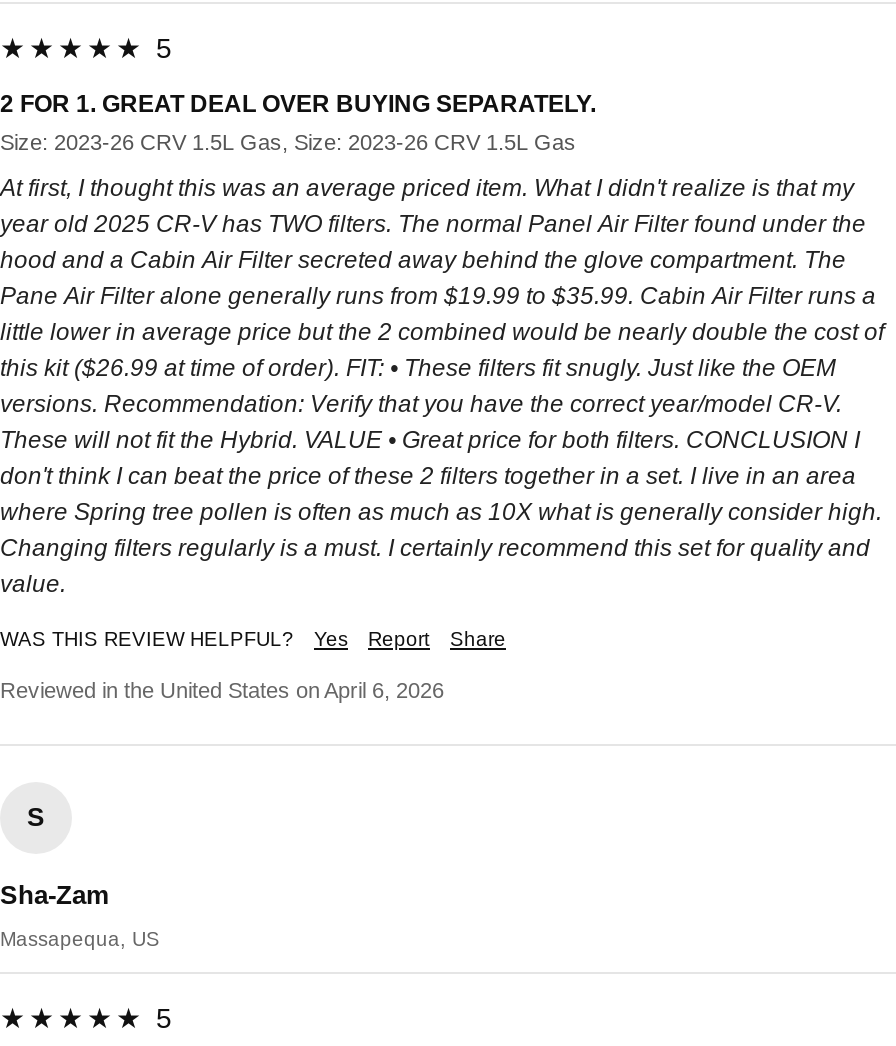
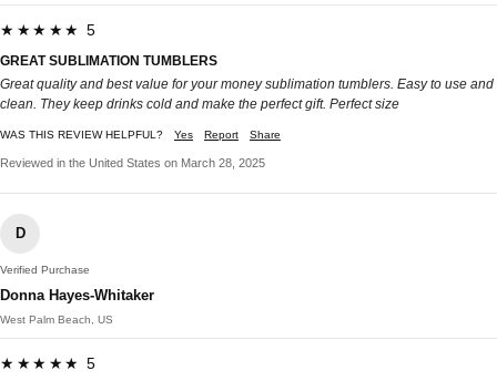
[0,90,596,154] 2 FOR 1. GREAT DEAL OVER BUYING SEPARATELY. | Size: 2023-26 CRV 1.5L Gas, Size: 2023-26 CRV 1.5L Gas -> [0,53,217,68] GREAT SUBLIMATION TUMBLERS
[0,174,884,598] At first, I thought this was an average priced item. What I didn't realize is that my | year old 2025 CR-V has TWO filters. The normal Panel Air Filter found under the | hood and a Cabin Air Filter secreted away behind the glove compartment. The | Pane Air Filter alone generally runs from $19.99 to $35.99. Cabin Air Filter runs a | little lower in average price but the 2 combined would be nearly double the cost of | this kit ($26.99 at time of order). FIT: • These filters fit snugly. Just like the OEM | versions. Recommendation: Verify that you have the correct year/model CR-V. | These will not fit the Hybrid. VALUE • Great price for both filters. CONCLUSION I | don't think I can beat the price of these 2 filters together in a set. I live in an area | where Spring tree pollen is often as much as 10X what is generally consider high. | Changing filters regularly is a must. I certainly recommend this set for quality and | value. -> [0,76,494,112] Great quality and best value for your money sublimation tumblers. Easy to use and | clean. They keep drinks cold and make the perfect gift. Perfect size
moved [0,628,506,650] -> [0,128,281,140]: WAS THIS REVIEW HELPFUL? | Yes | Report | Share
[0,678,444,702] Reviewed in the United States on April 6, 2026 -> [0,156,265,169] Reviewed in the United States on March 28, 2025
[0,802,160,950] S | Sha-Zam | Massapequa, US -> [0,225,154,325] D | Verified Purchase | Donna Hayes-Whitaker | West Palm Beach, US

